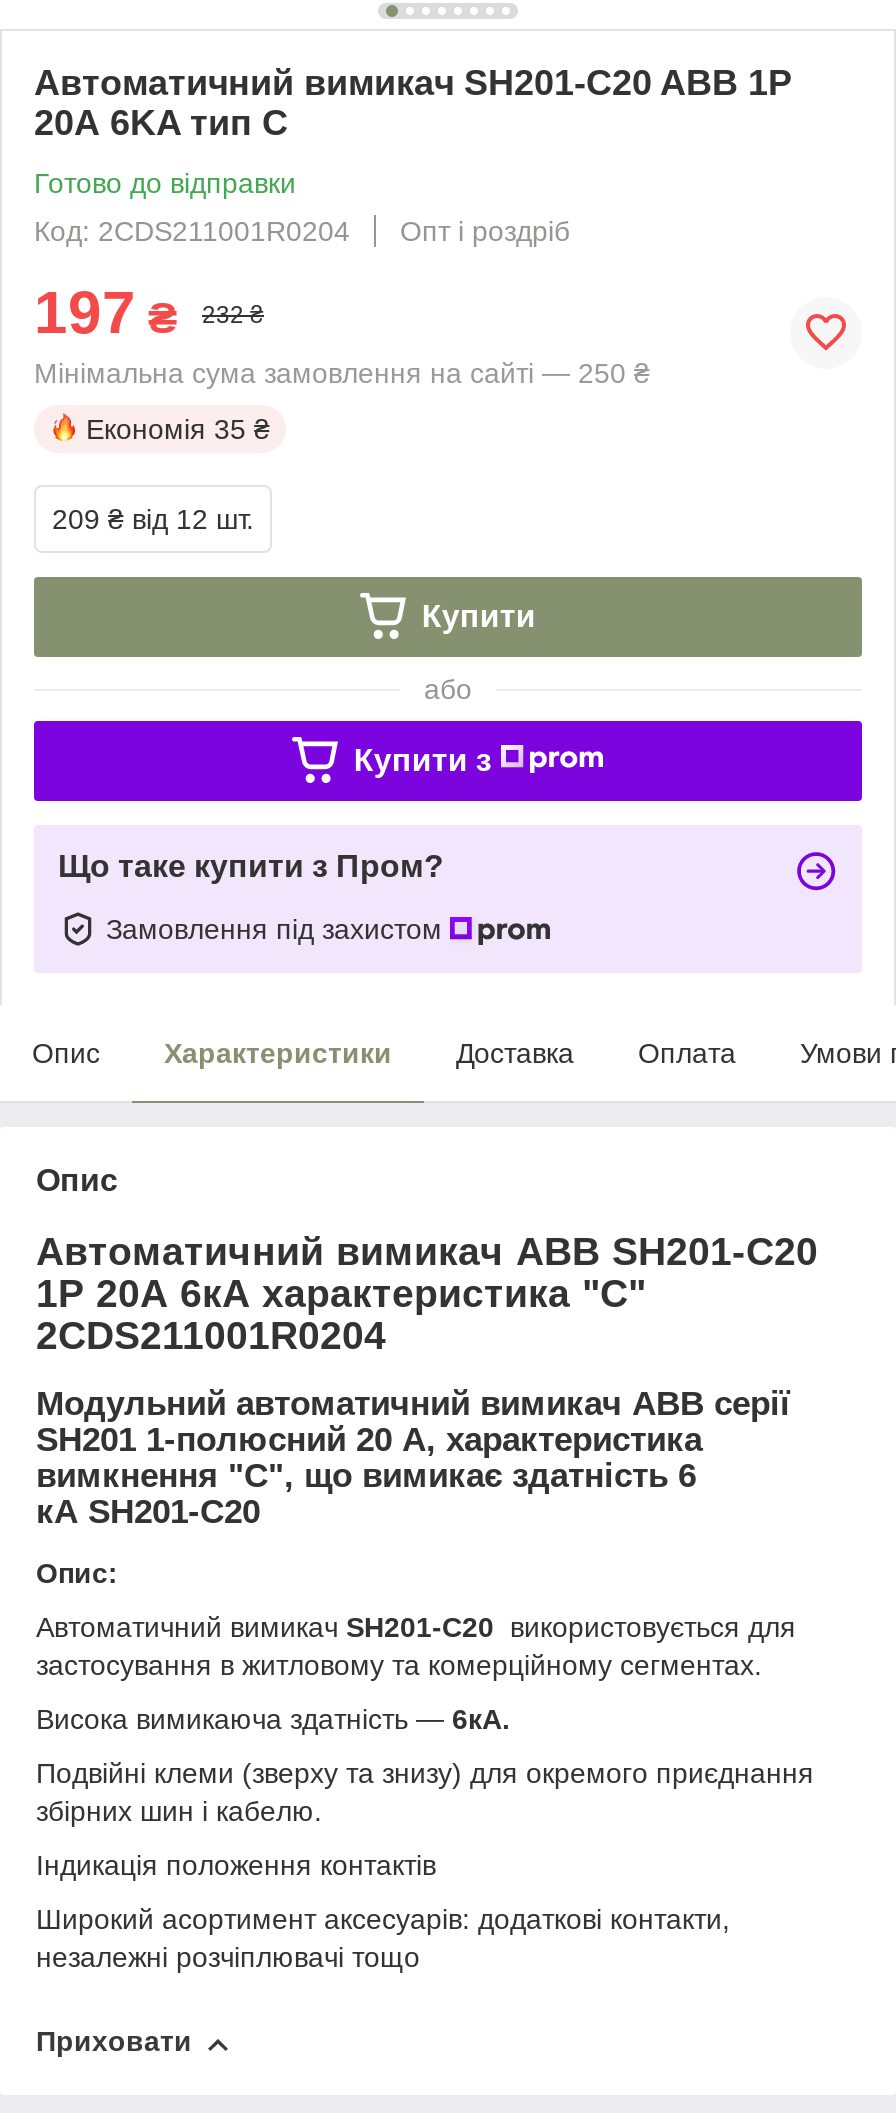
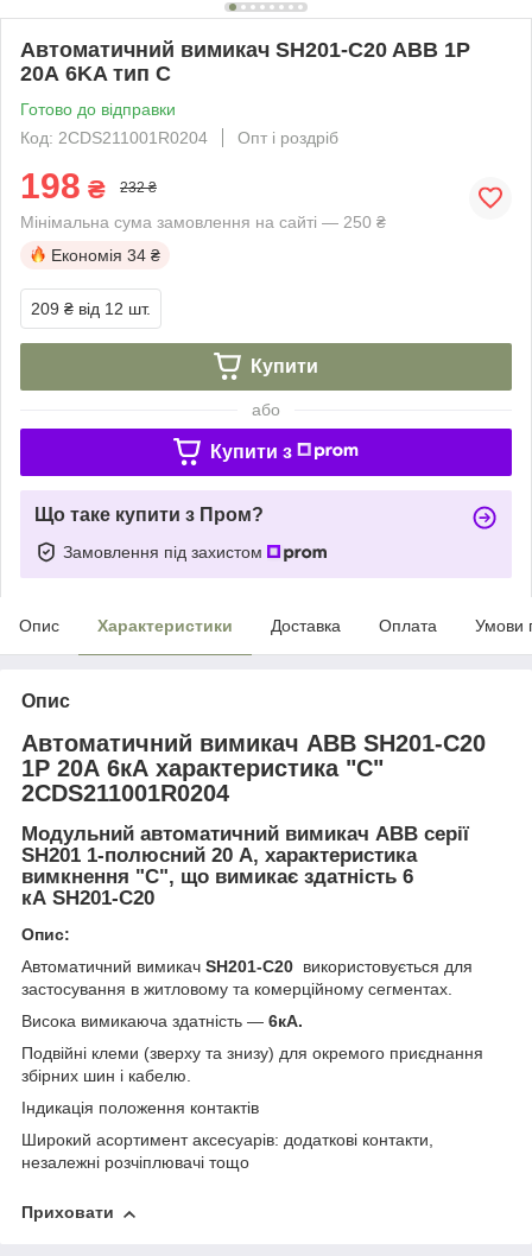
[34,279,264,345] 197 ₴ 232 ₴ -> [20,166,157,205] 198 ₴ 232 ₴
[86,413,270,445] Економія 35 ₴ -> [51,246,160,264] Економія 34 ₴

